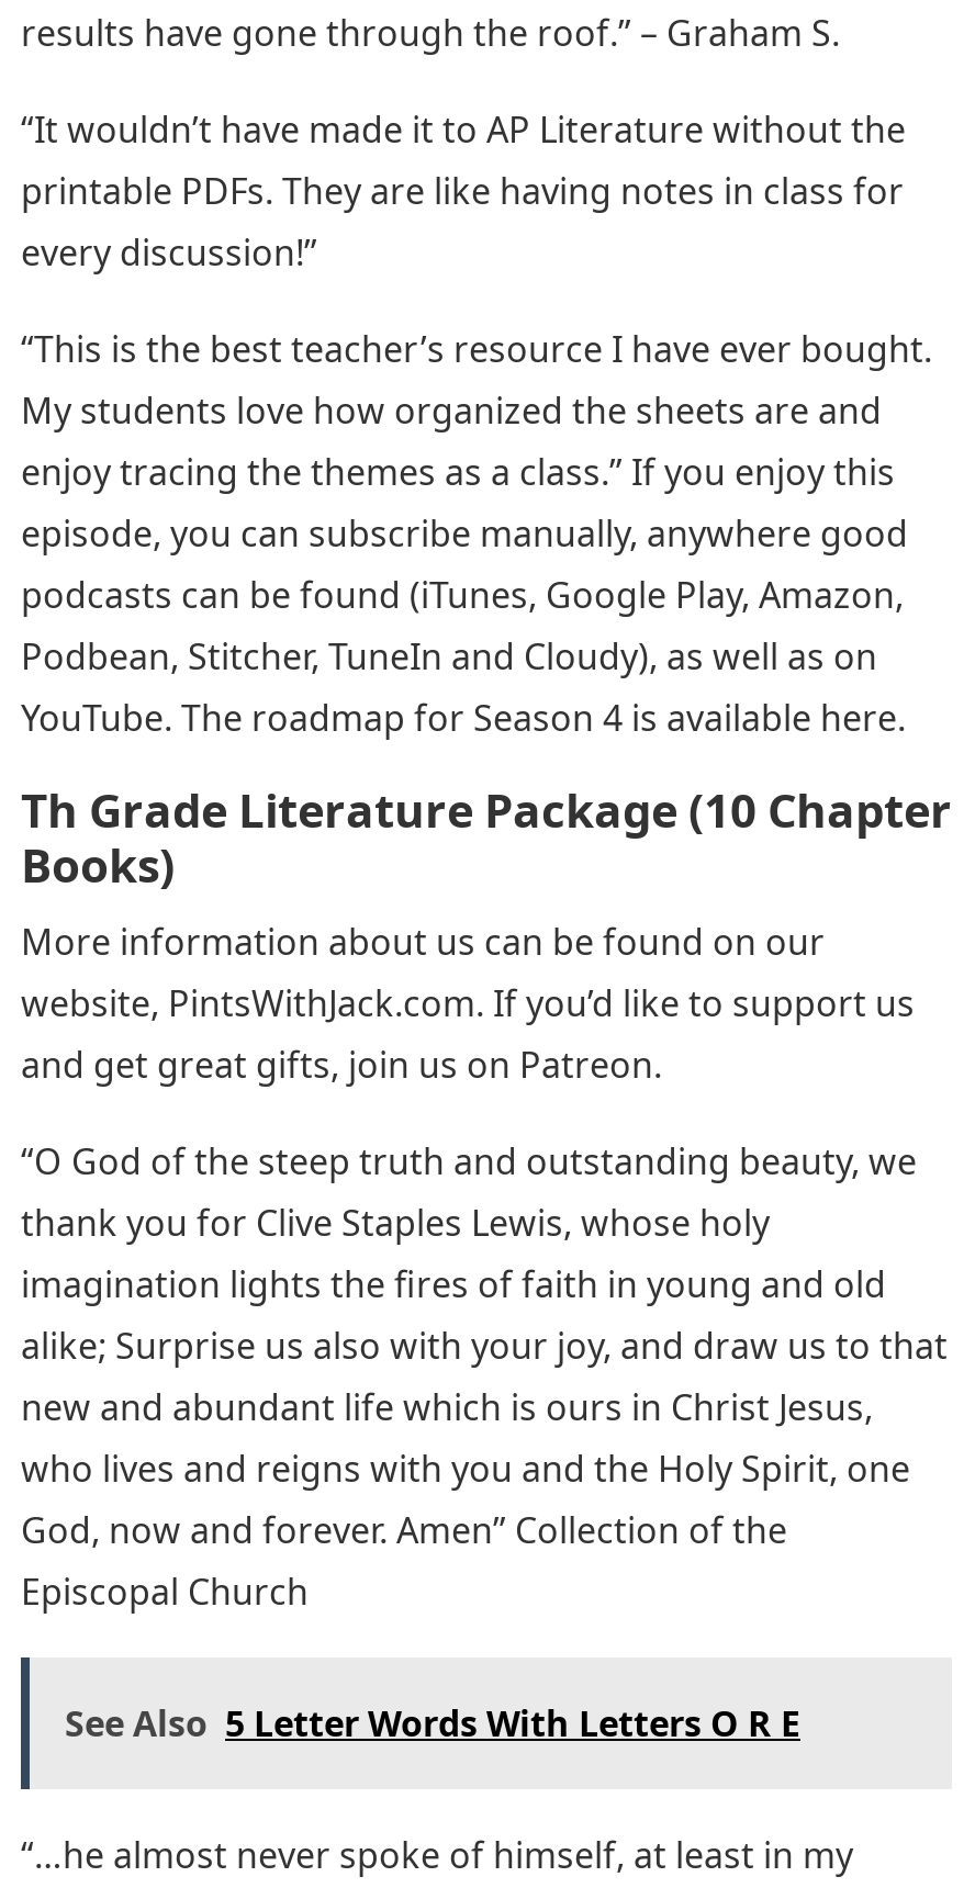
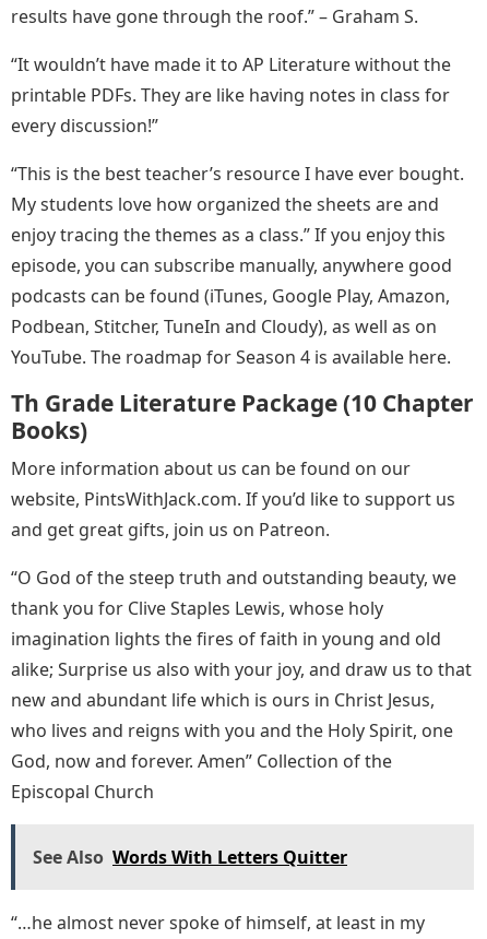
[65,1699,800,1747] See Also 5 Letter Words With Letters O R E -> [33,845,347,869] See Also Words With Letters Quitter

